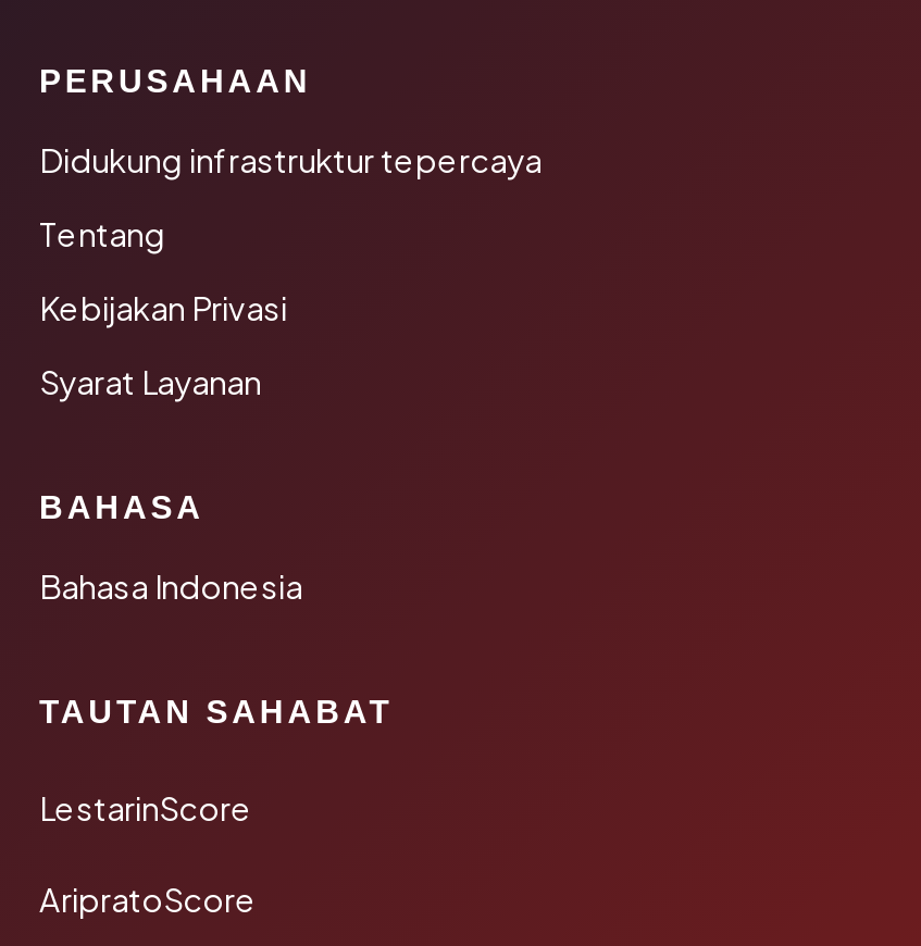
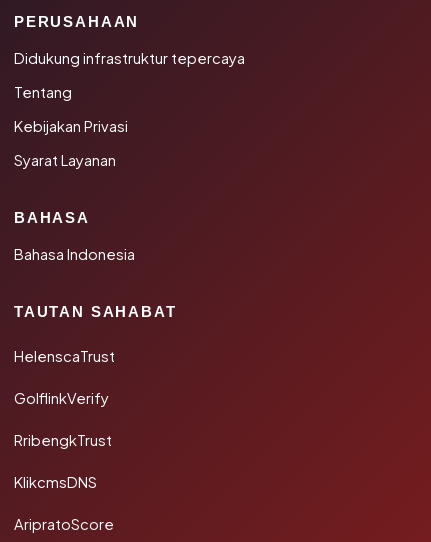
[39,788,252,827] LestarinScore -> [14,347,115,491] HelenscaTrust | GolflinkVerify | RribengkTrust | KlikcmsDNS

